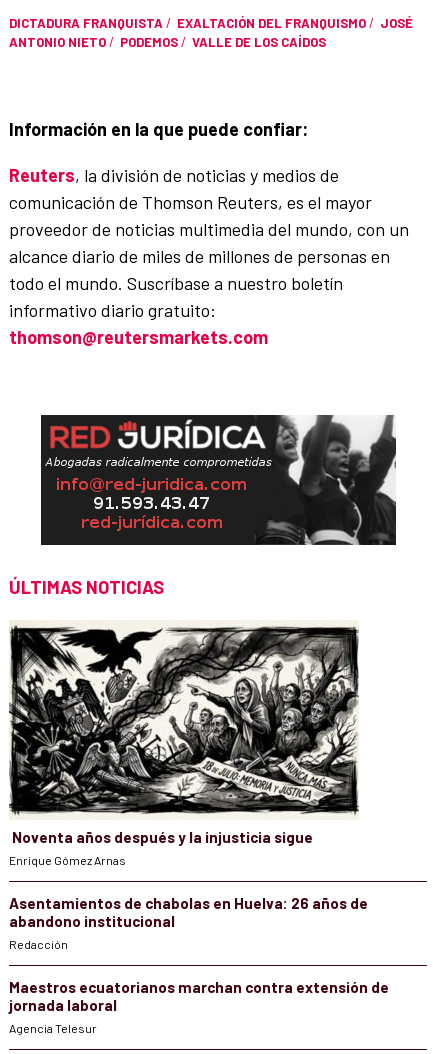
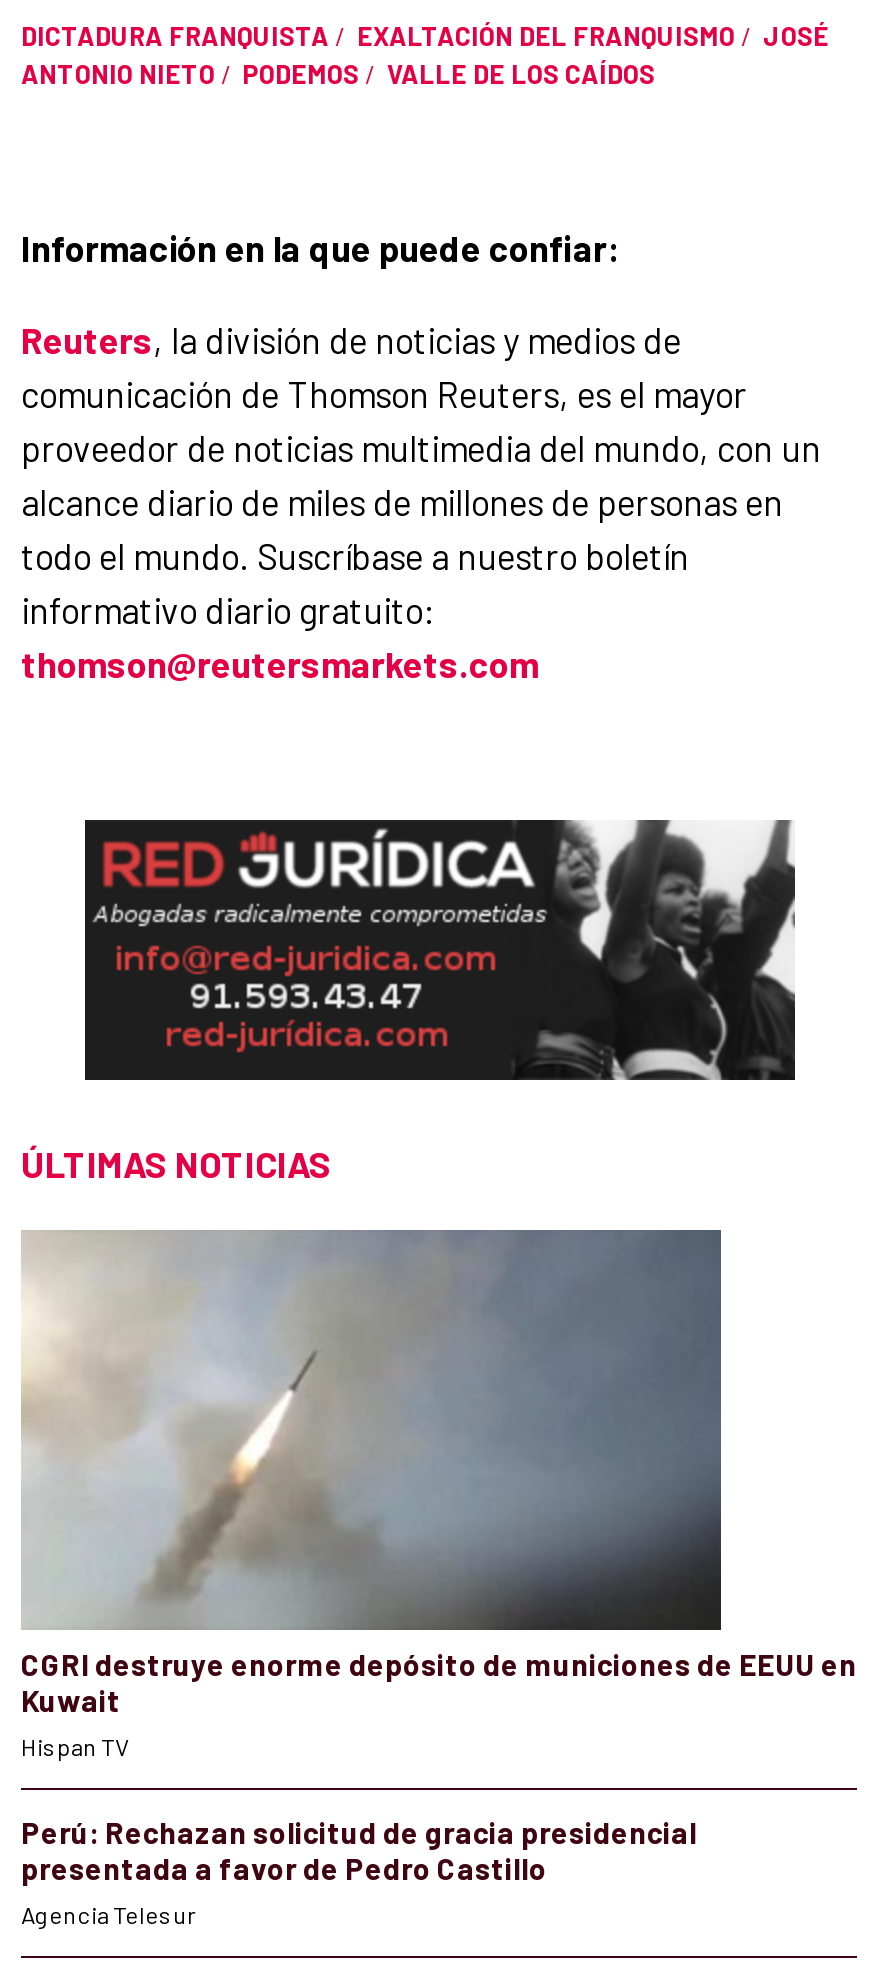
[9,622,389,1014] [image] | Noventa años después y la injusticia sigue | Enrique Gómez Arnas | Asentamientos de chabolas en Huelva: 26 años de | abandono institucional | Redacción | Maestros ecuatorianos marchan contra extensión de | jornada laboral -> [21,1228,857,1886] [image] | CGRI destruye enorme depósito de municiones de EEUU en | Kuwait | Hispan TV | Perú: Rechazan solicitud de gracia presidencial | presentada a favor de Pedro Castillo

